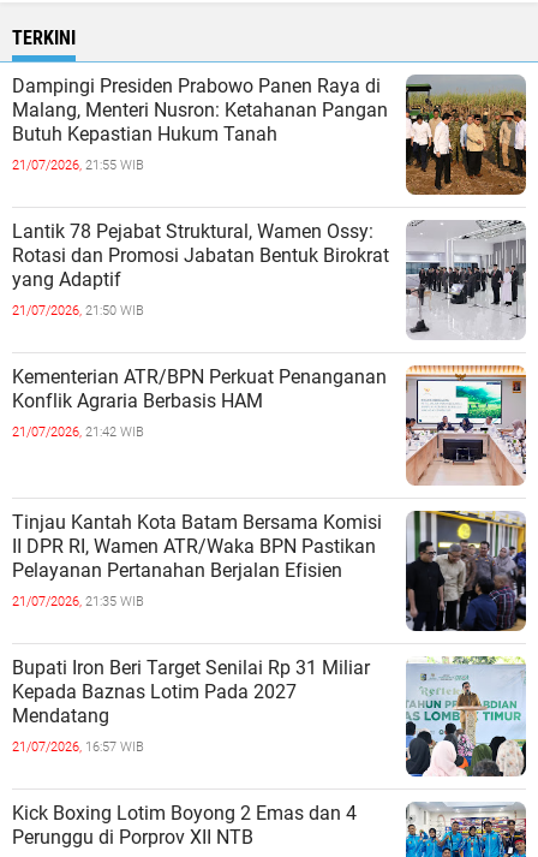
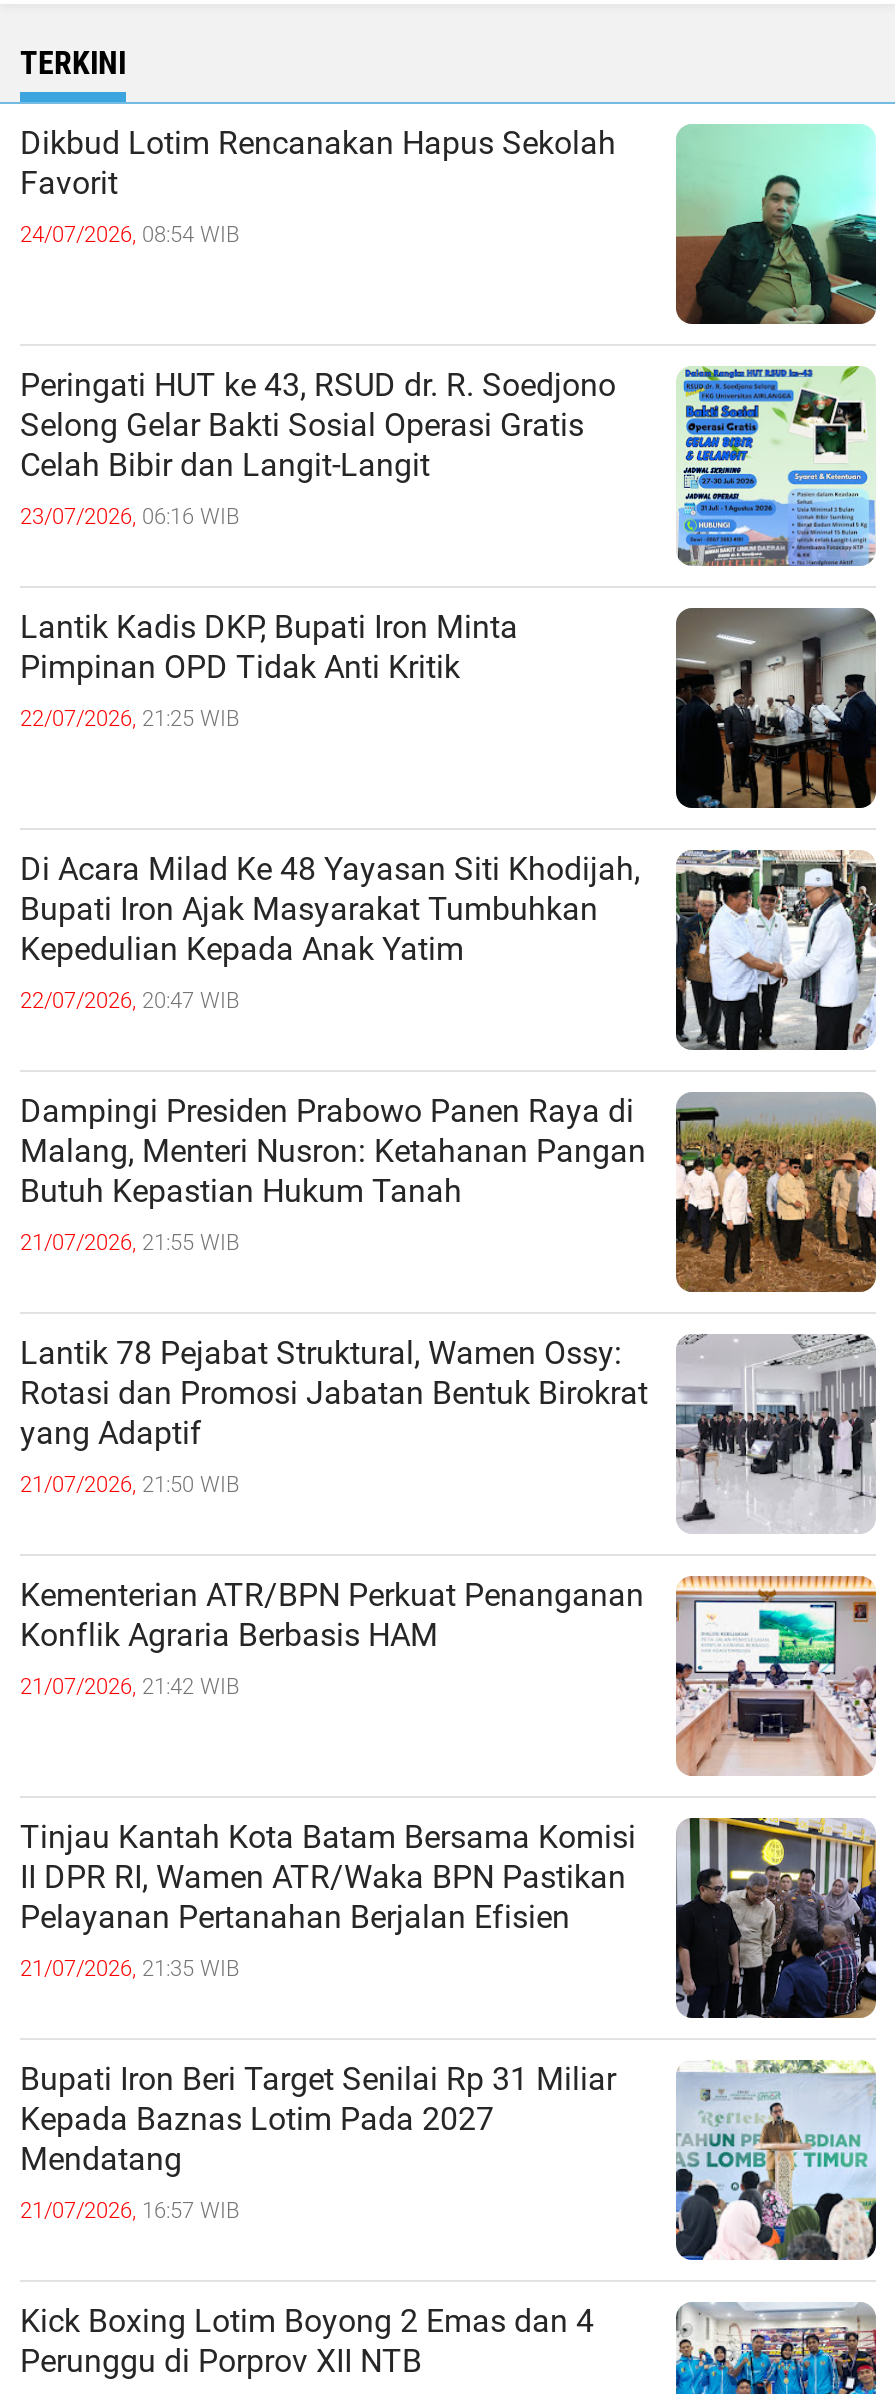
none -> [20,124,878,326] [image] | Dikbud Lotim Rencanakan Hapus Sekolah | Favorit | 24/07/2026, 08:54 WIB
none -> [20,366,876,732] [image] | Peringati HUT ke 43, RSUD dr. R. Soedjono | Selong Gelar Bakti Sosial Operasi Gratis | Celah Bibir dan Langit-Langit | 23/07/2026, 06:16 WIB | Lantik Kadis DKP, Bupati Iron Minta | Pimpinan OPD Tidak Anti Kritik | 22/07/2026, 21:25 WIB
none -> [20,606,878,1014] [image] | Di Acara Milad Ke 48 Yayasan Siti Khodijah, | Bupati Iron Ajak Masyarakat Tumbuhkan | Kepedulian Kepada Anak Yatim | 22/07/2026, 20:47 WIB
none -> [676,850,878,1052] [image]

